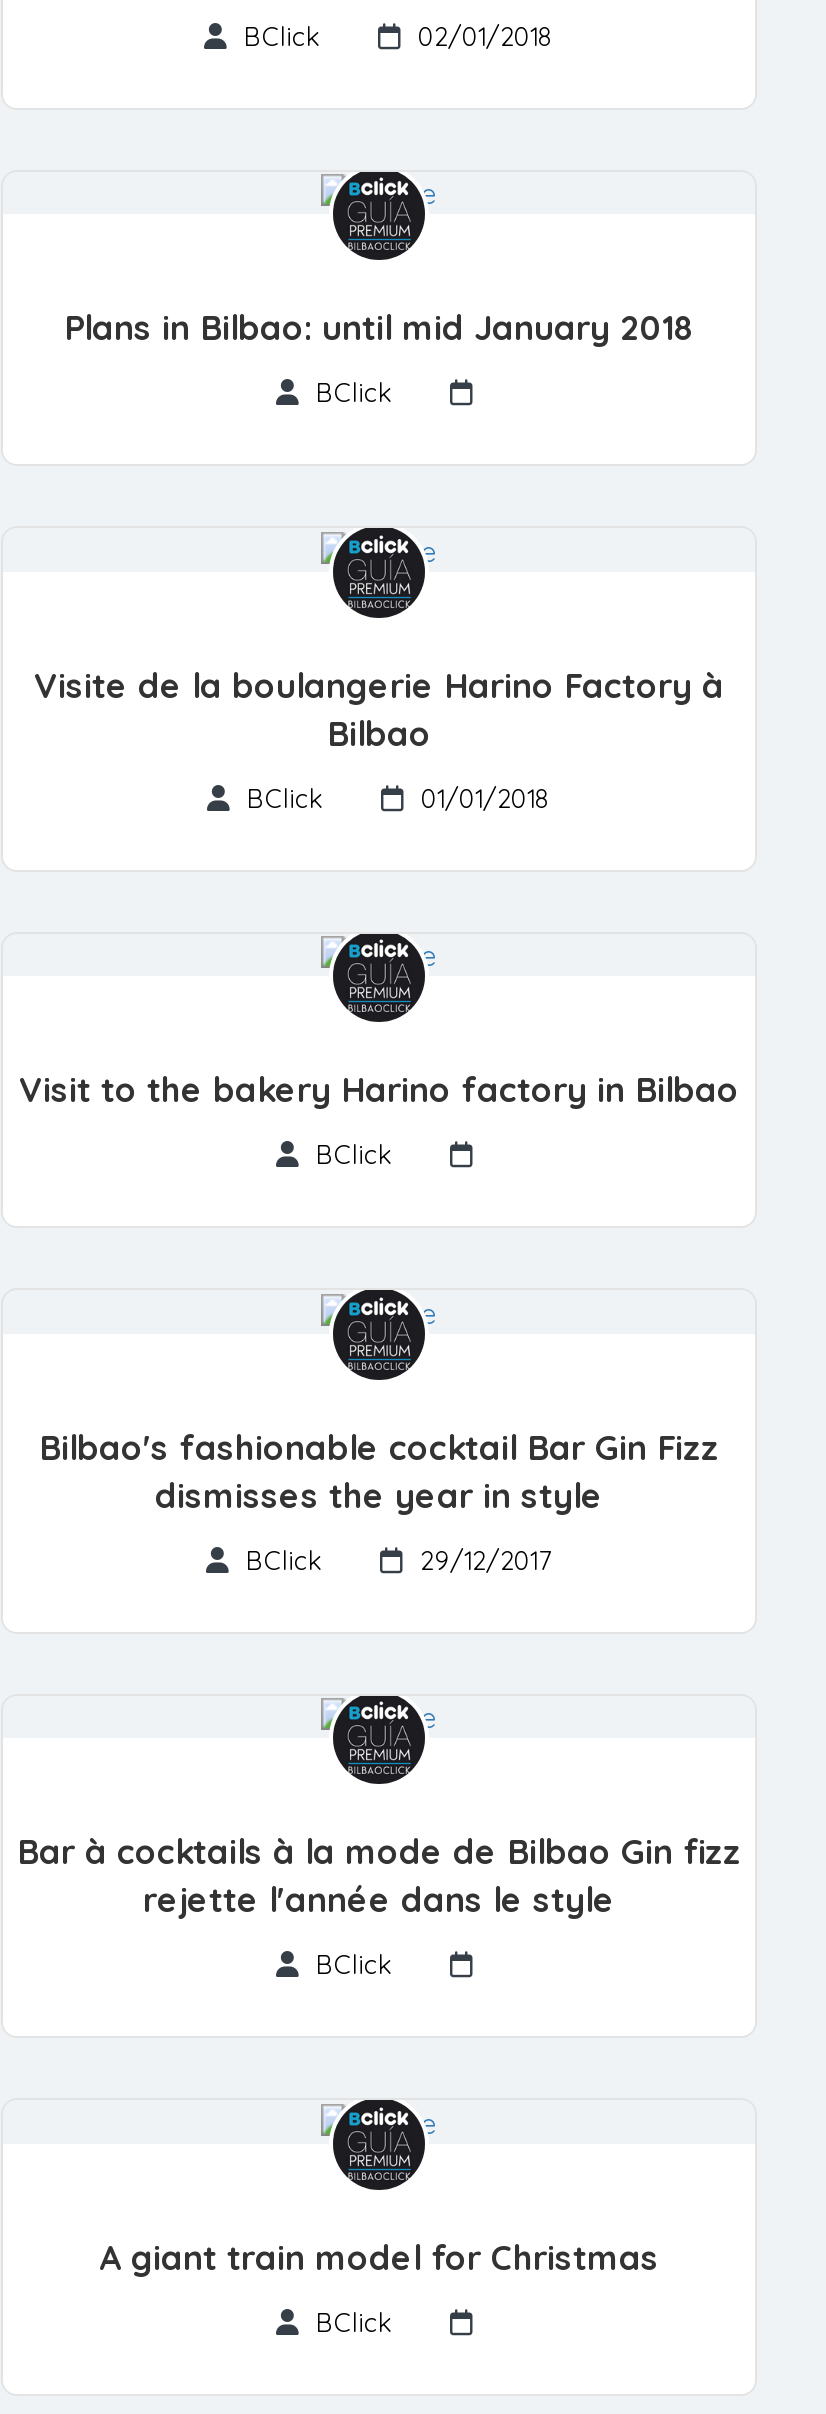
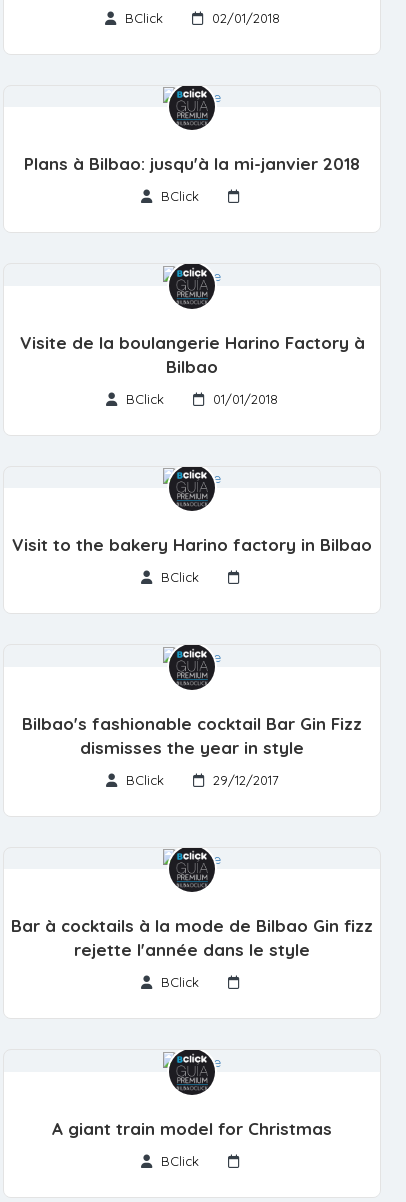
[64,307,694,349] Plans in Bilbao: until mid January 2018 -> [24,153,360,174] Plans à Bilbao: jusqu'à la mi-janvier 2018

